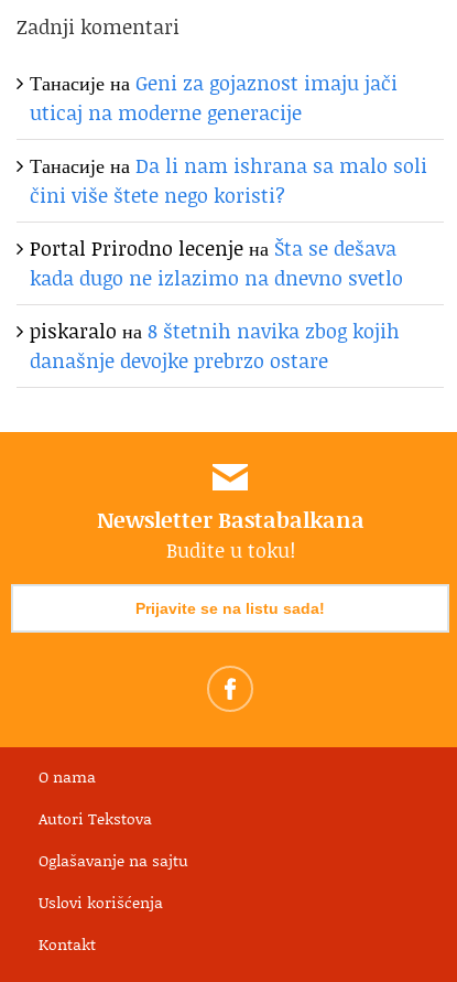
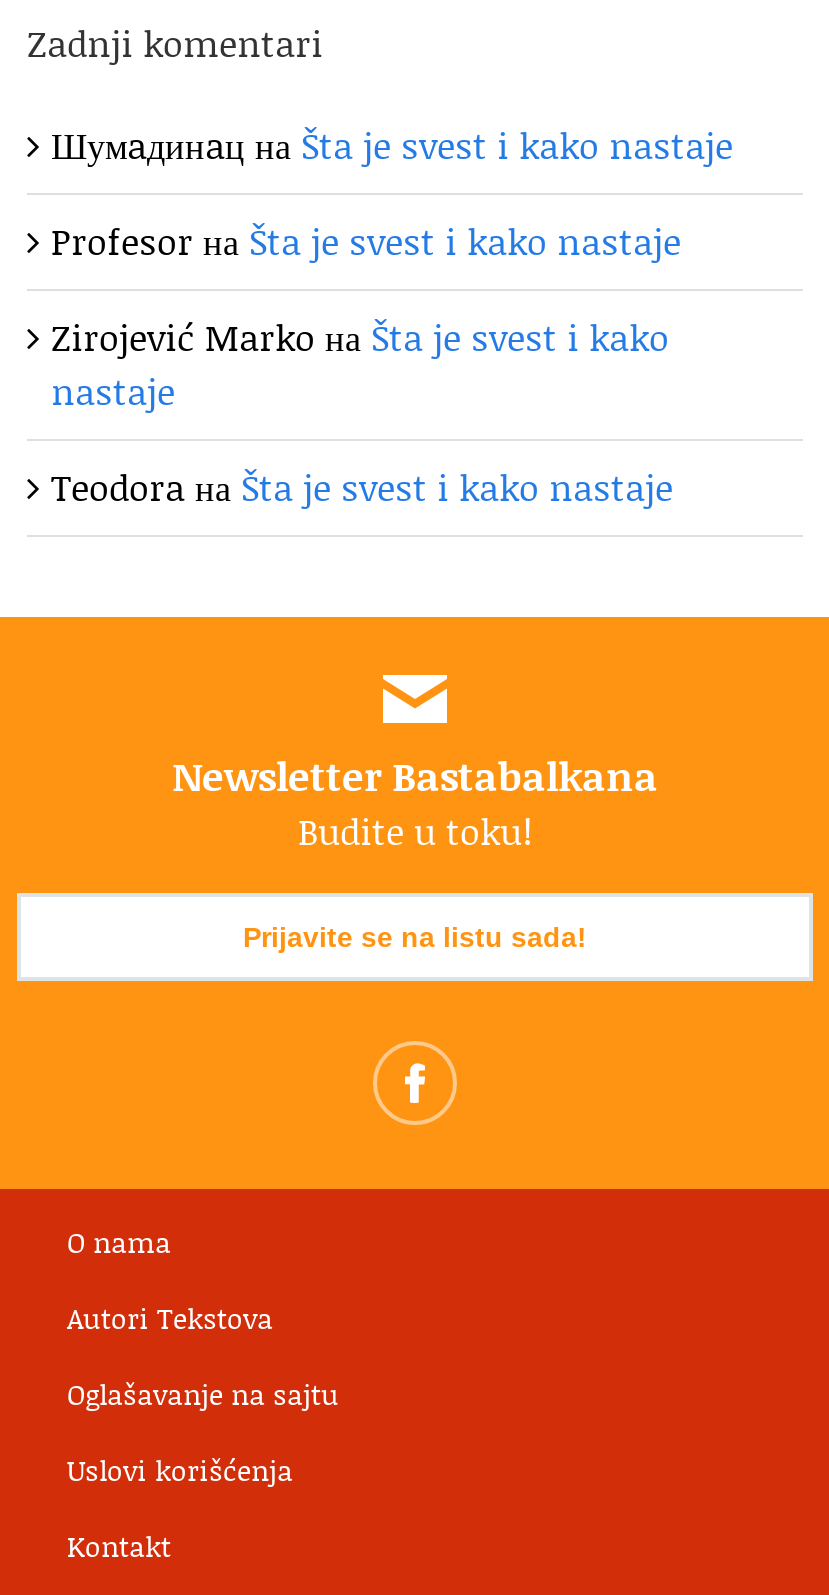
[30,69,398,127] Танасије на Geni za gojaznost imaju jači | uticaj na moderne generacije -> [51,119,733,171] Шумaдинaц на Šta je svest i kako nastaje
[30,151,427,210] Танасије на Da li nam ishrana sa malo soli | čini više štete nego koristi? -> [51,215,681,267] Profesor на Šta je svest i kako nastaje
[30,234,403,292] Portal Prirodno lecenje на Šta se dešava | kada dugo ne izlazimo na dnevno svetlo -> [51,311,669,417] Zirojević Marko на Šta je svest i kako | nastaje
[30,317,400,375] piskaralo на 8 štetnih navika zbog kojih | današnje devojke prebrzo ostare -> [51,461,673,513] Teodora на Šta je svest i kako nastaje

